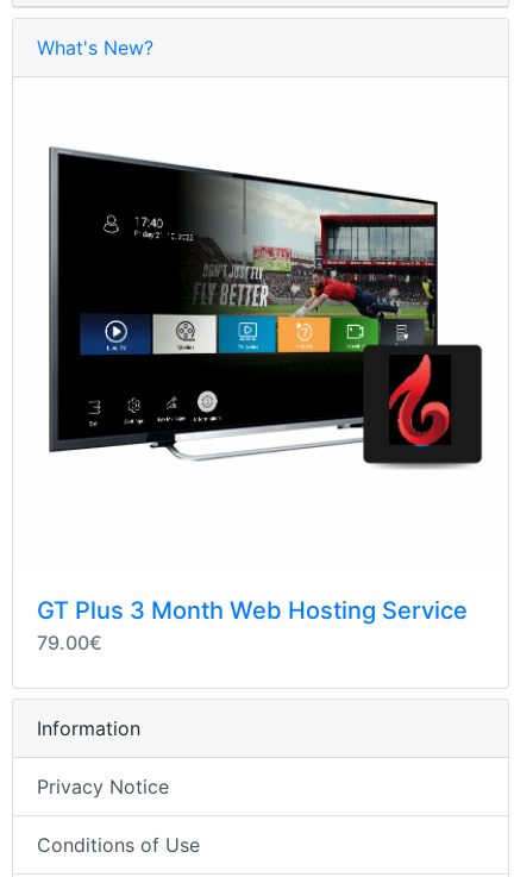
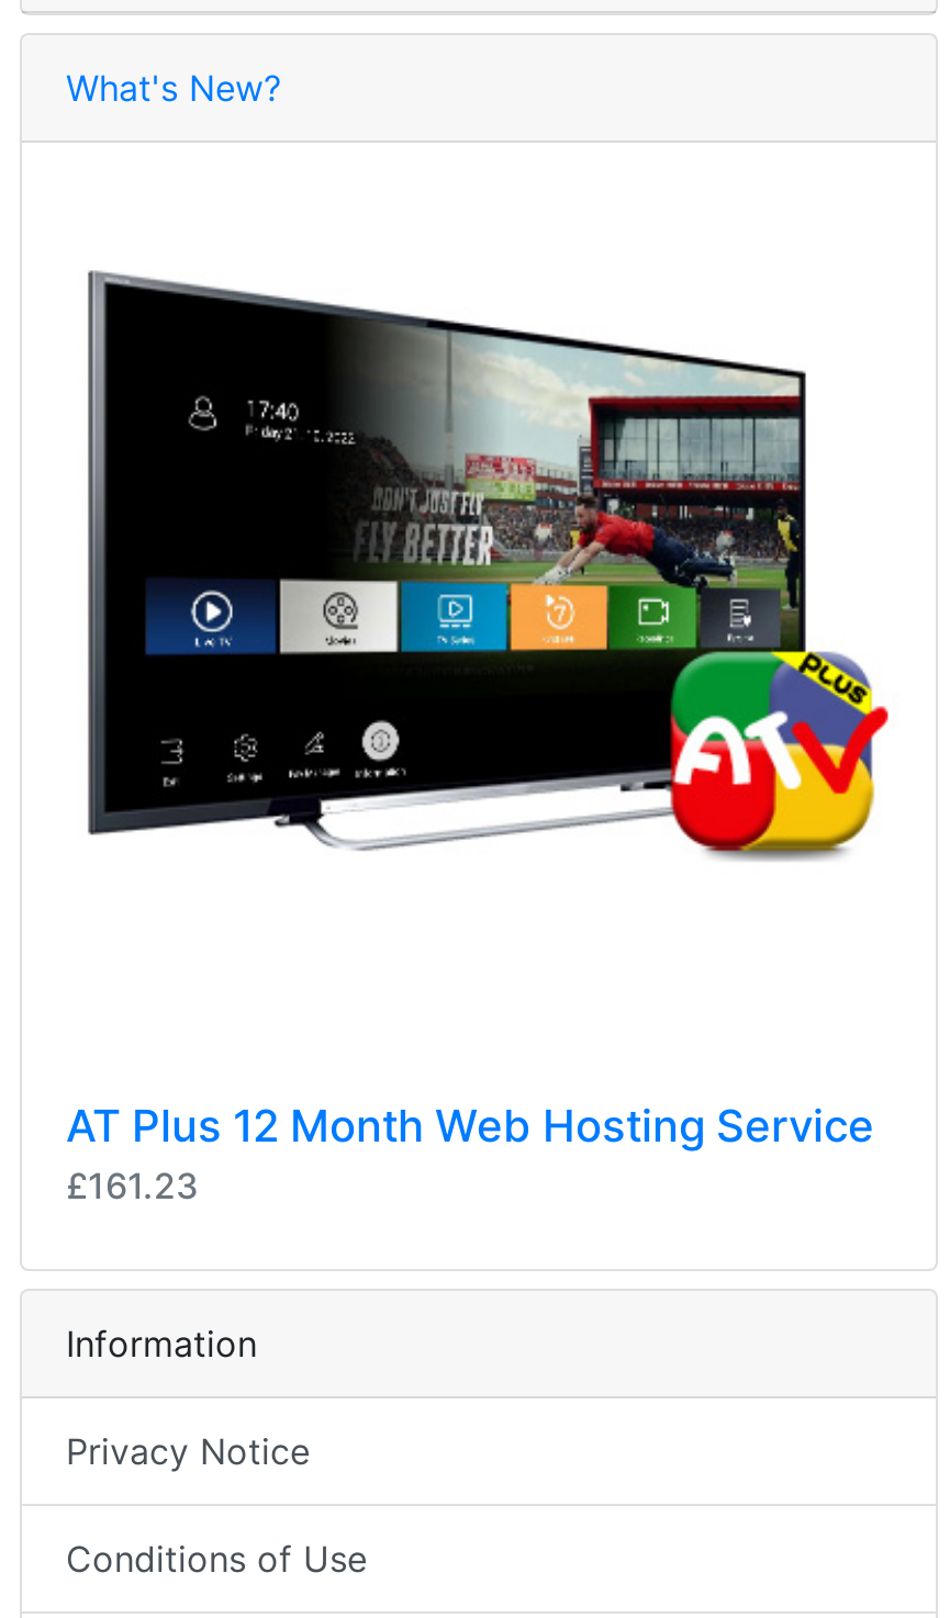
[362,344,483,468] [image] -> [668,634,890,861] [image]
[37,596,468,624] GT Plus 3 Month Web Hosting Service -> [66,1099,874,1152] AT Plus 12 Month Web Hosting Service
[37,630,102,654] 79.00€ -> [66,1163,198,1207] £161.23

